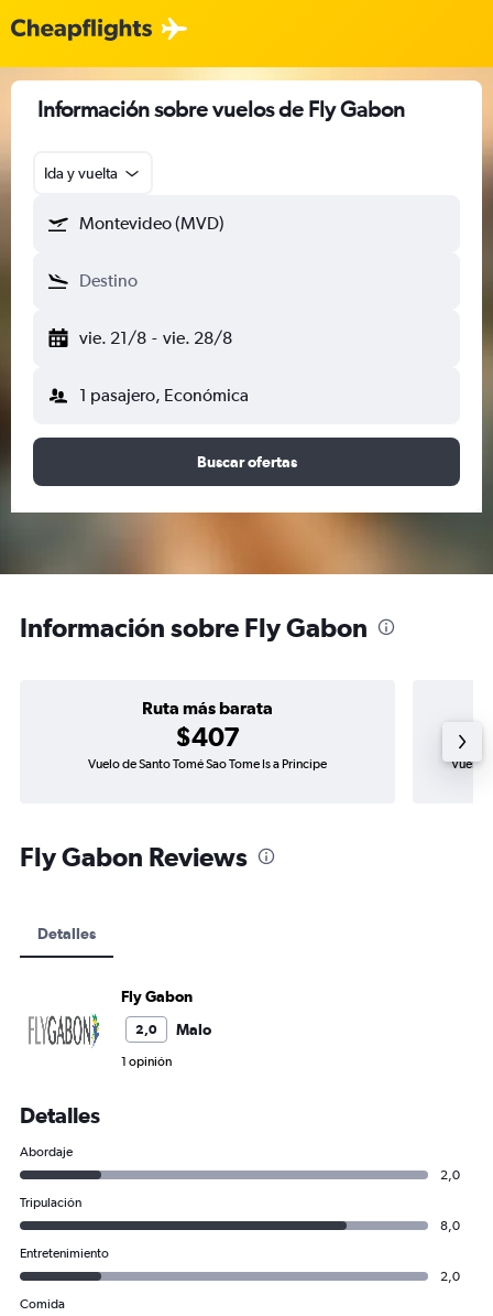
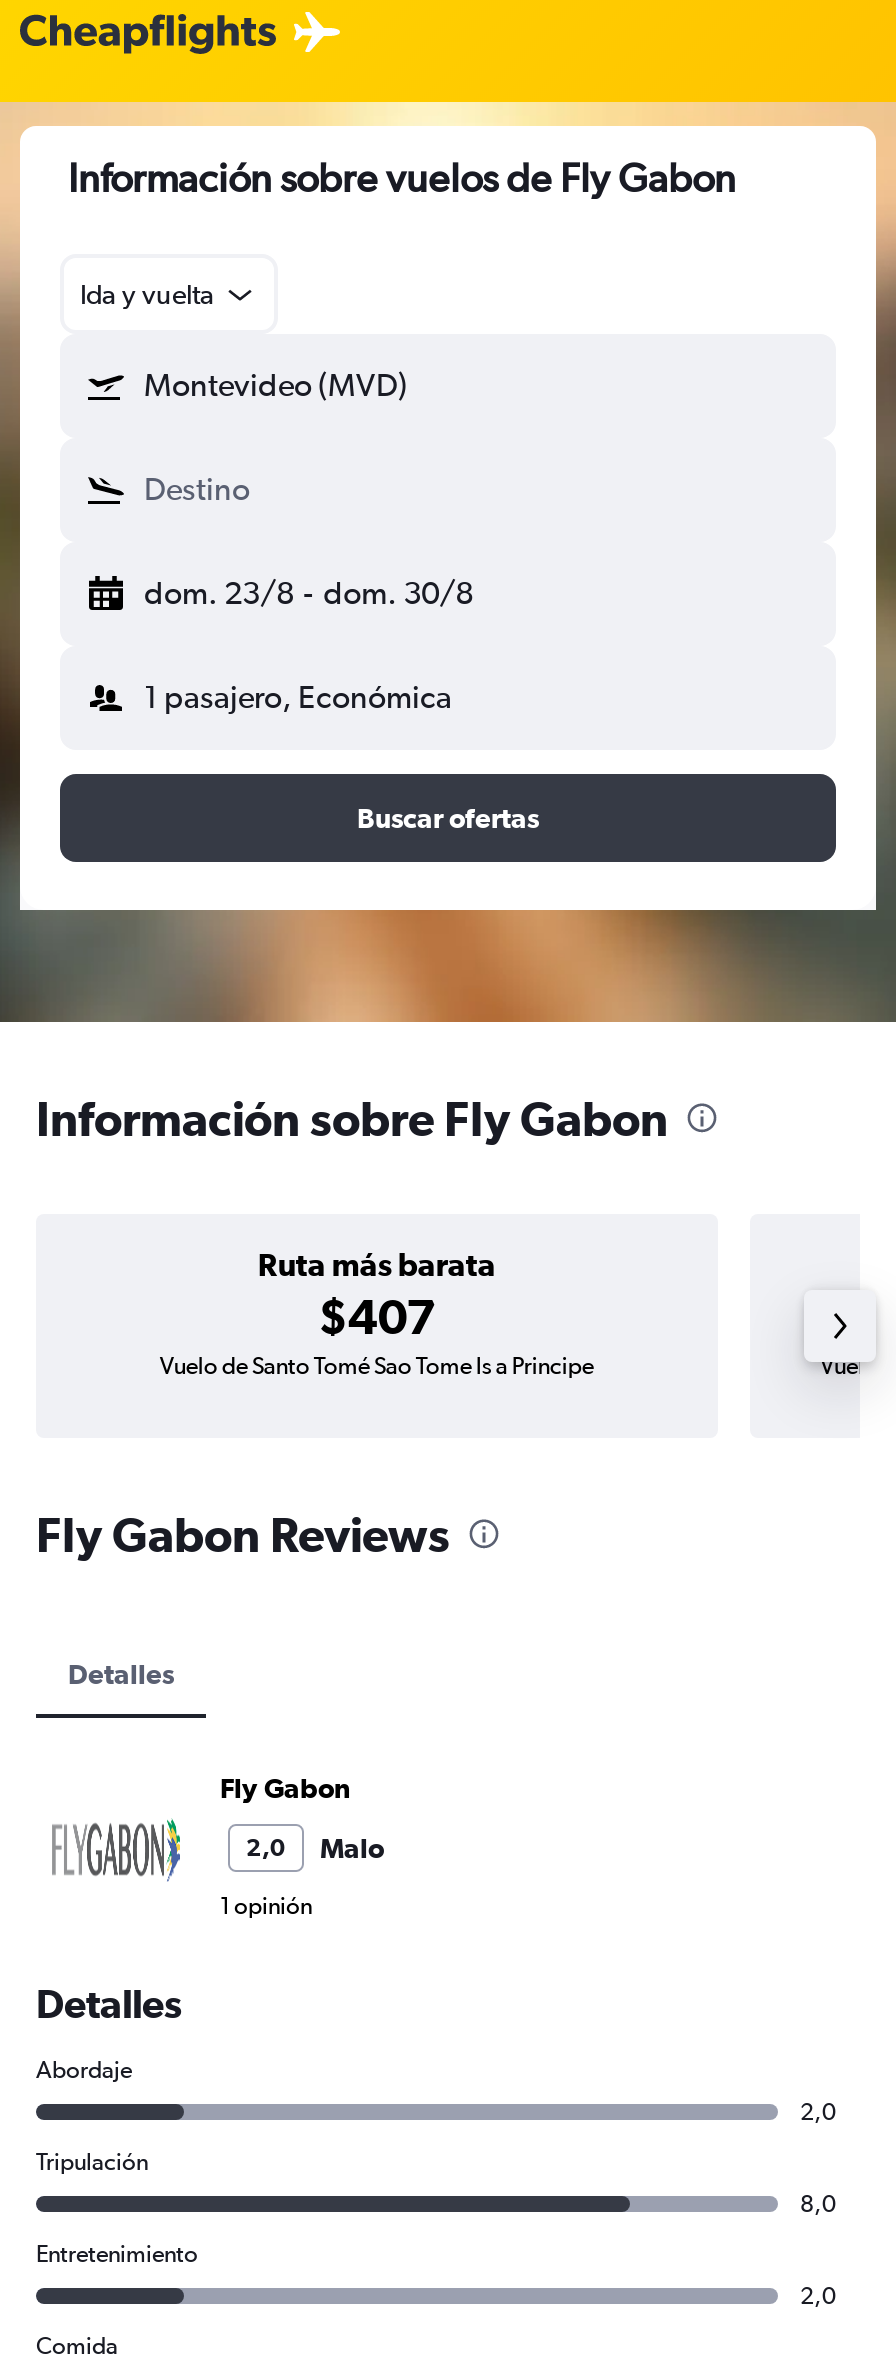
[79,327,232,348] vie. 21/8 - vie. 28/8 -> [144,574,473,612] dom. 23/8 - dom. 30/8

